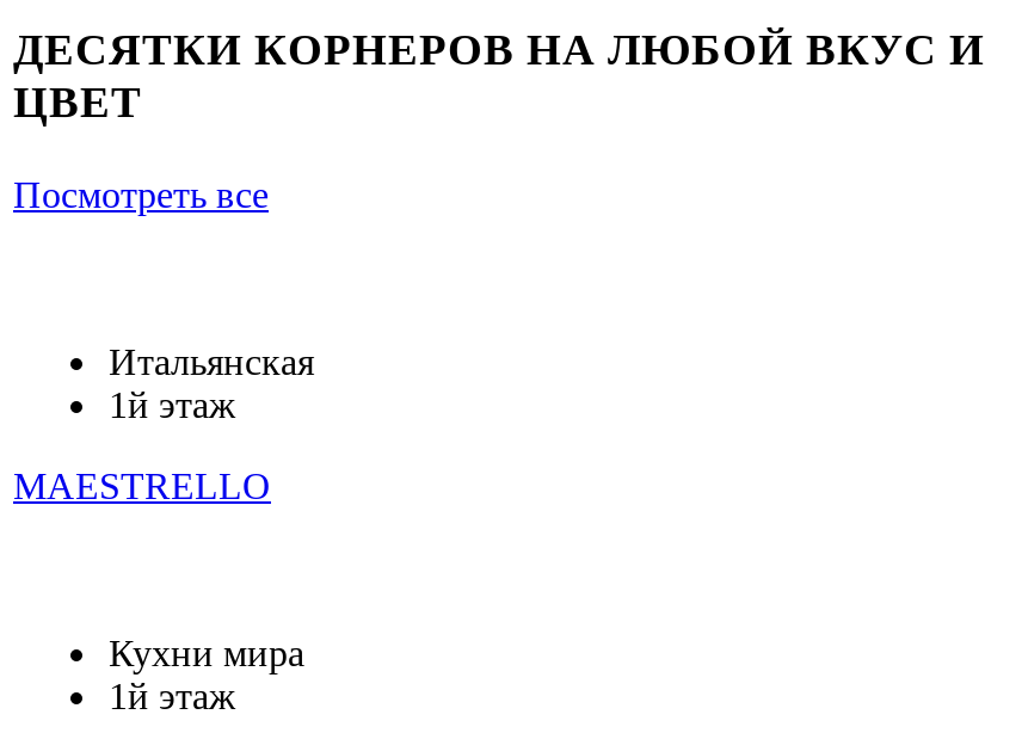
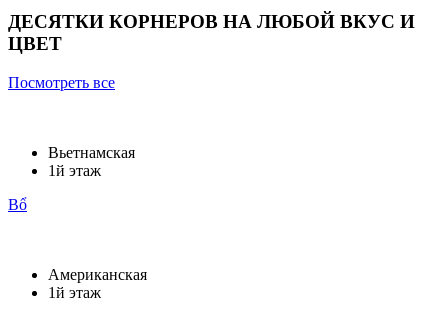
[109,341,314,382] Итальянская -> [48,144,135,161] Вьетнамская
[13,465,271,506] MAESTRELLO -> [8,196,27,213] Bổ
[109,632,304,673] Кухни мира -> [48,266,147,283] Американская

